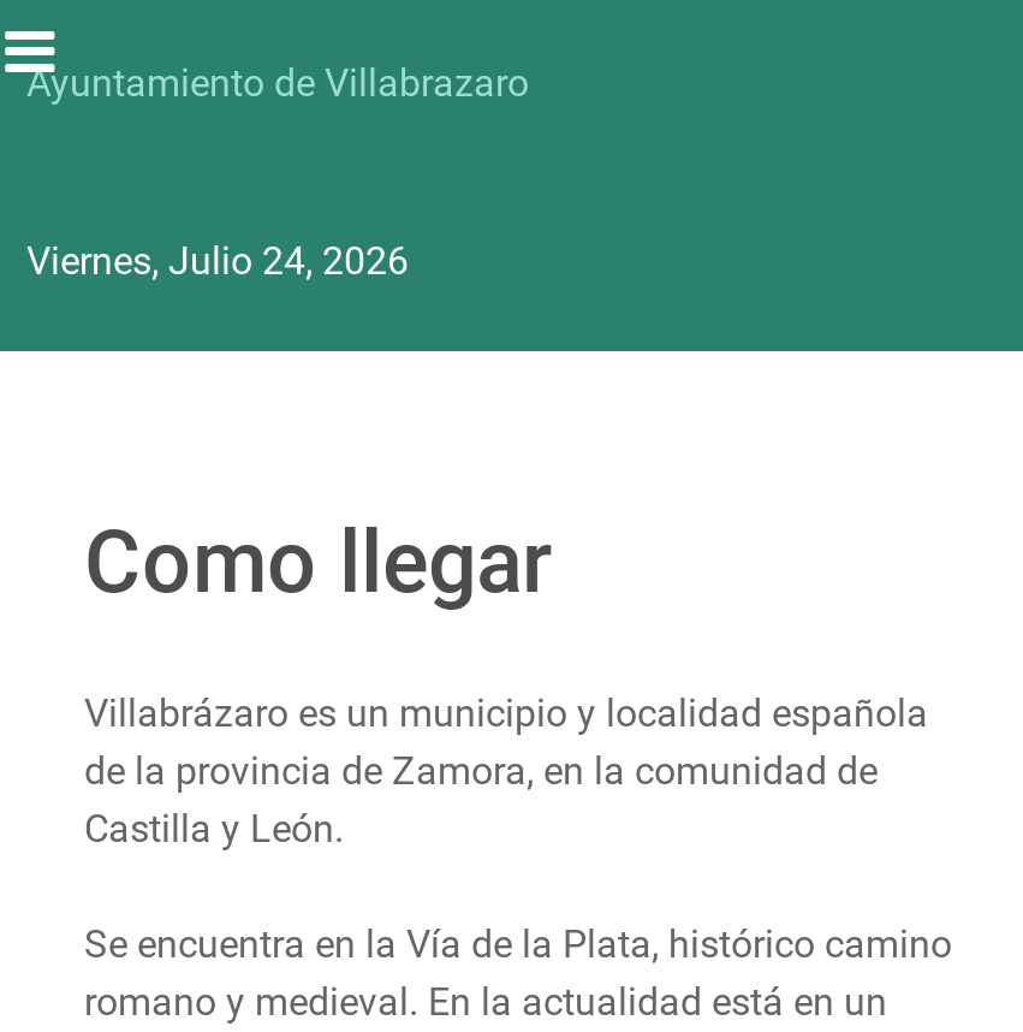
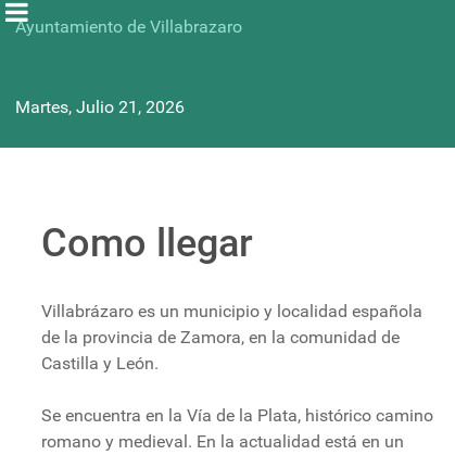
[26,238,409,284] Viernes, Julio 24, 2026 -> [15,97,185,117] Martes, Julio 21, 2026

